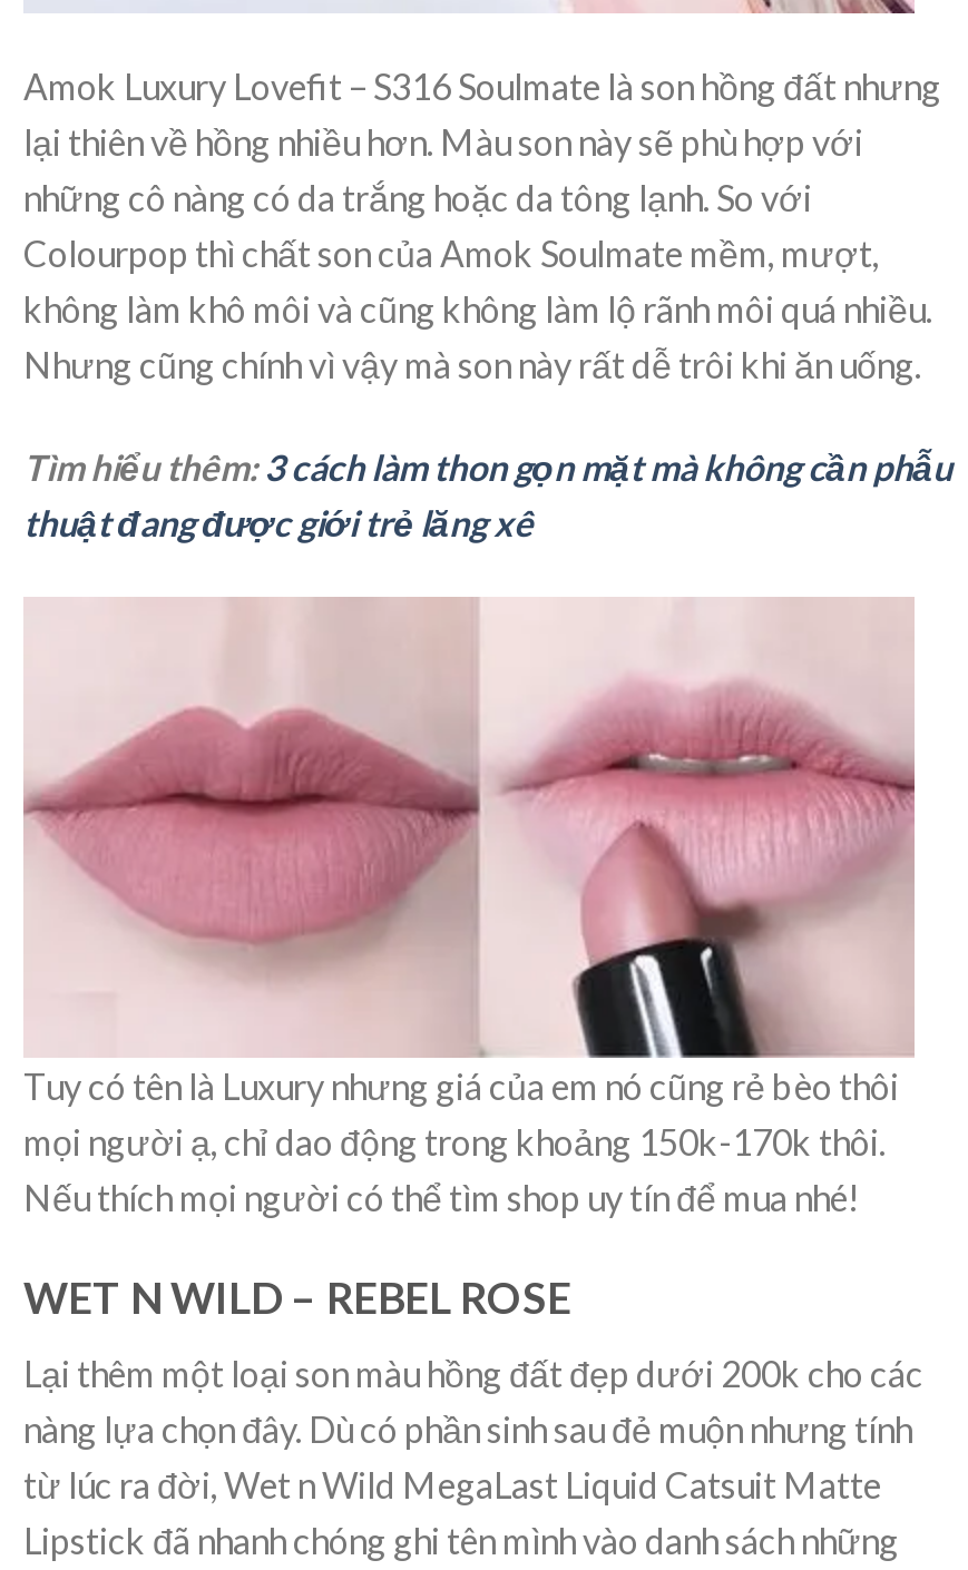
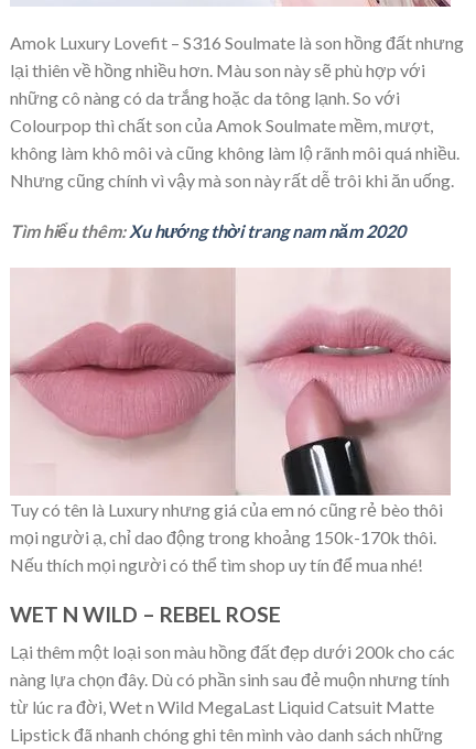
[23,446,952,544] Tìm hiểu thêm: 3 cách làm thon gọn mặt mà không cần phẫu | thuật đang được giới trẻ lăng xê -> [10,221,405,241] Tìm hiểu thêm:Xu hướng thời trang nam năm 2020

